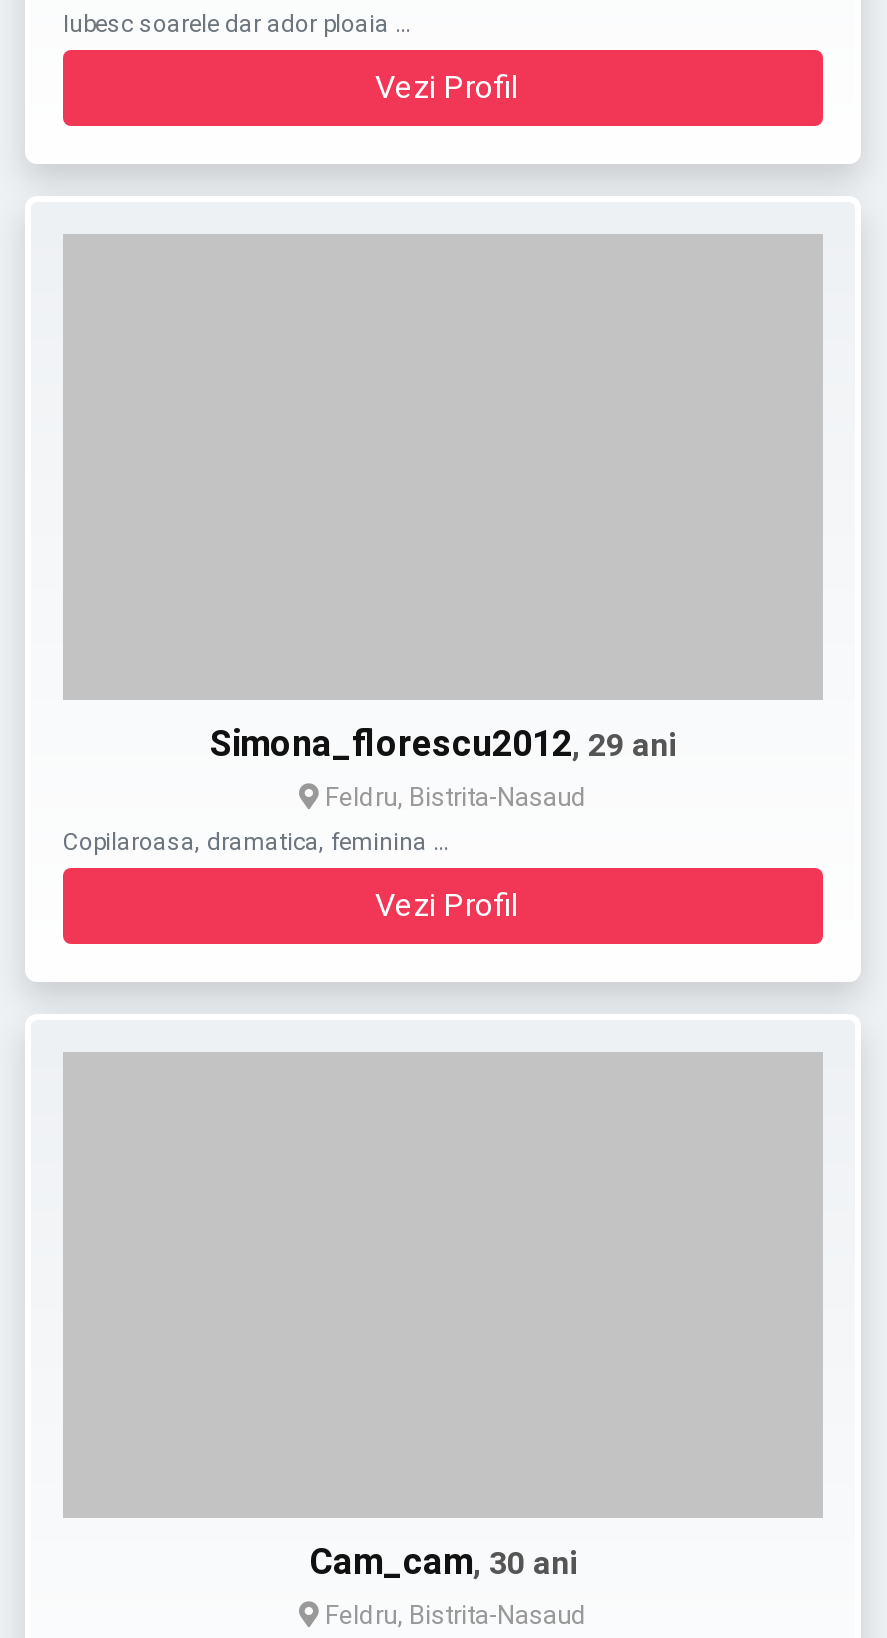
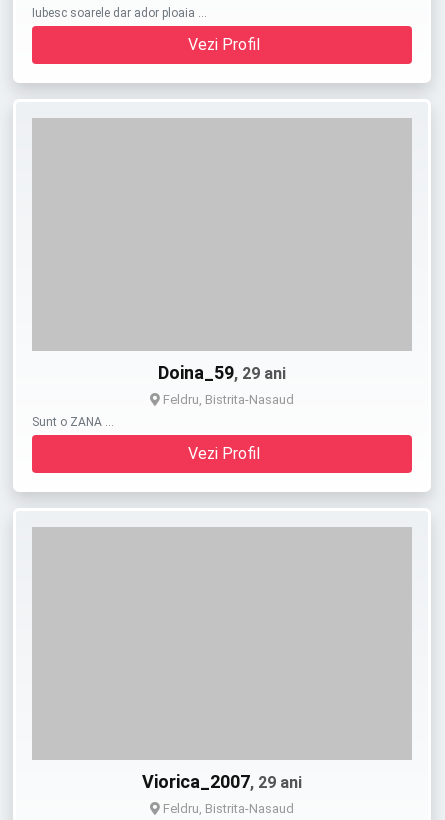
[210,722,676,764] Simona_florescu2012, 29 ani -> [158,362,286,383] Doina_59, 29 ani
[63,828,451,856] Copilaroasa, dramatica, feminina … -> [32,415,114,429] Sunt o ZANA …
[309,1540,577,1582] Cam_cam, 30 ani -> [142,771,302,792] Viorica_2007, 29 ani

